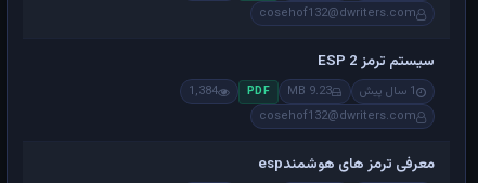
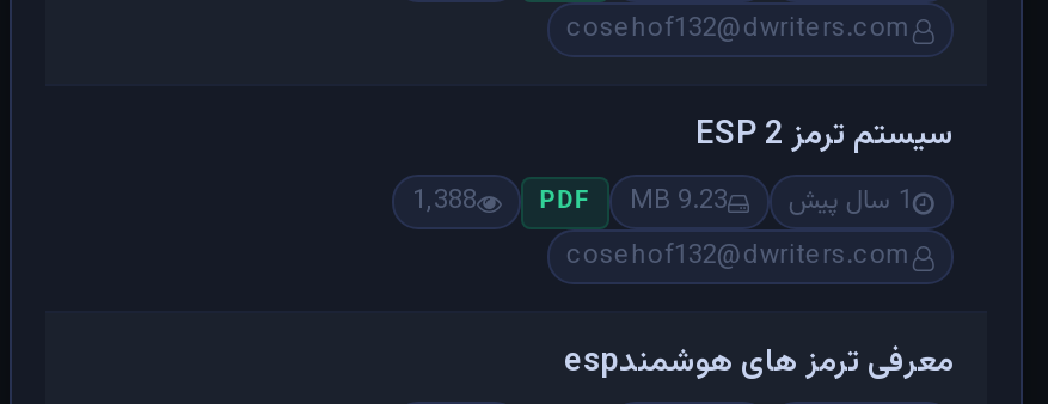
[189,82,270,101] 1,384 PDF -> [412,181,591,223] 1,388 PDF

